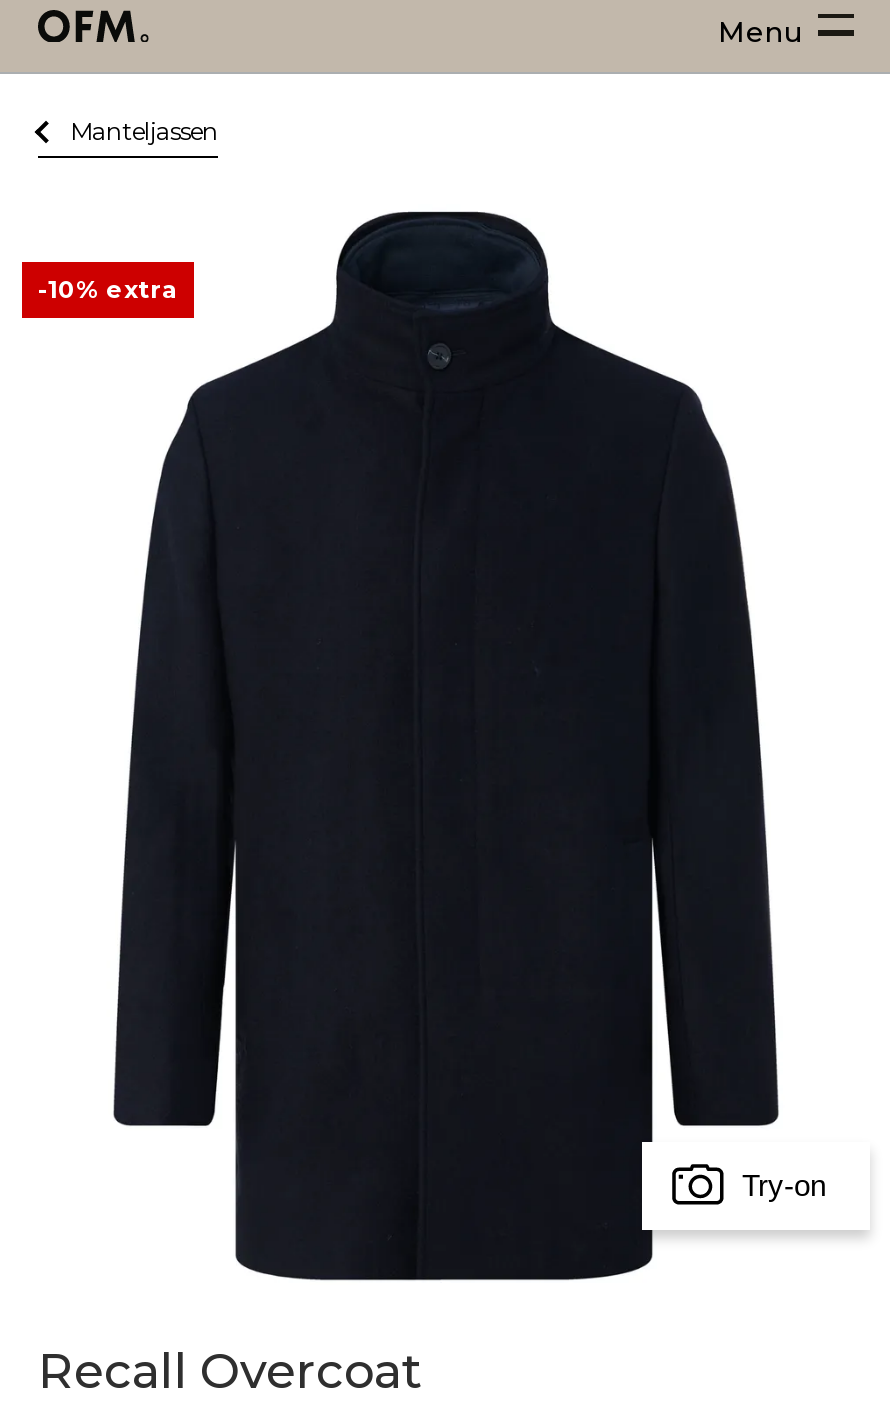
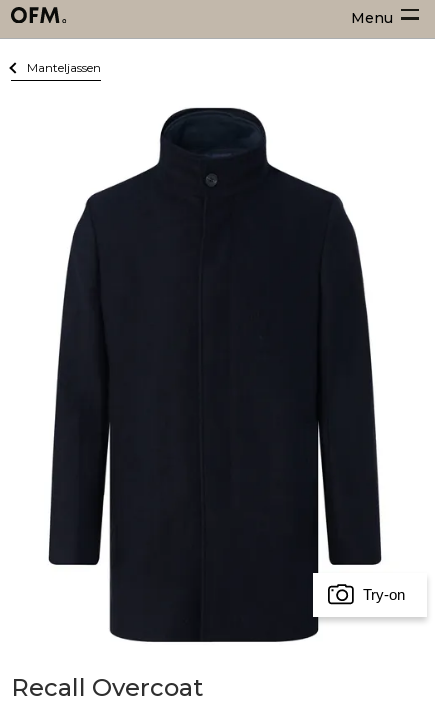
[38,274,178,304] -10% extra -> none

